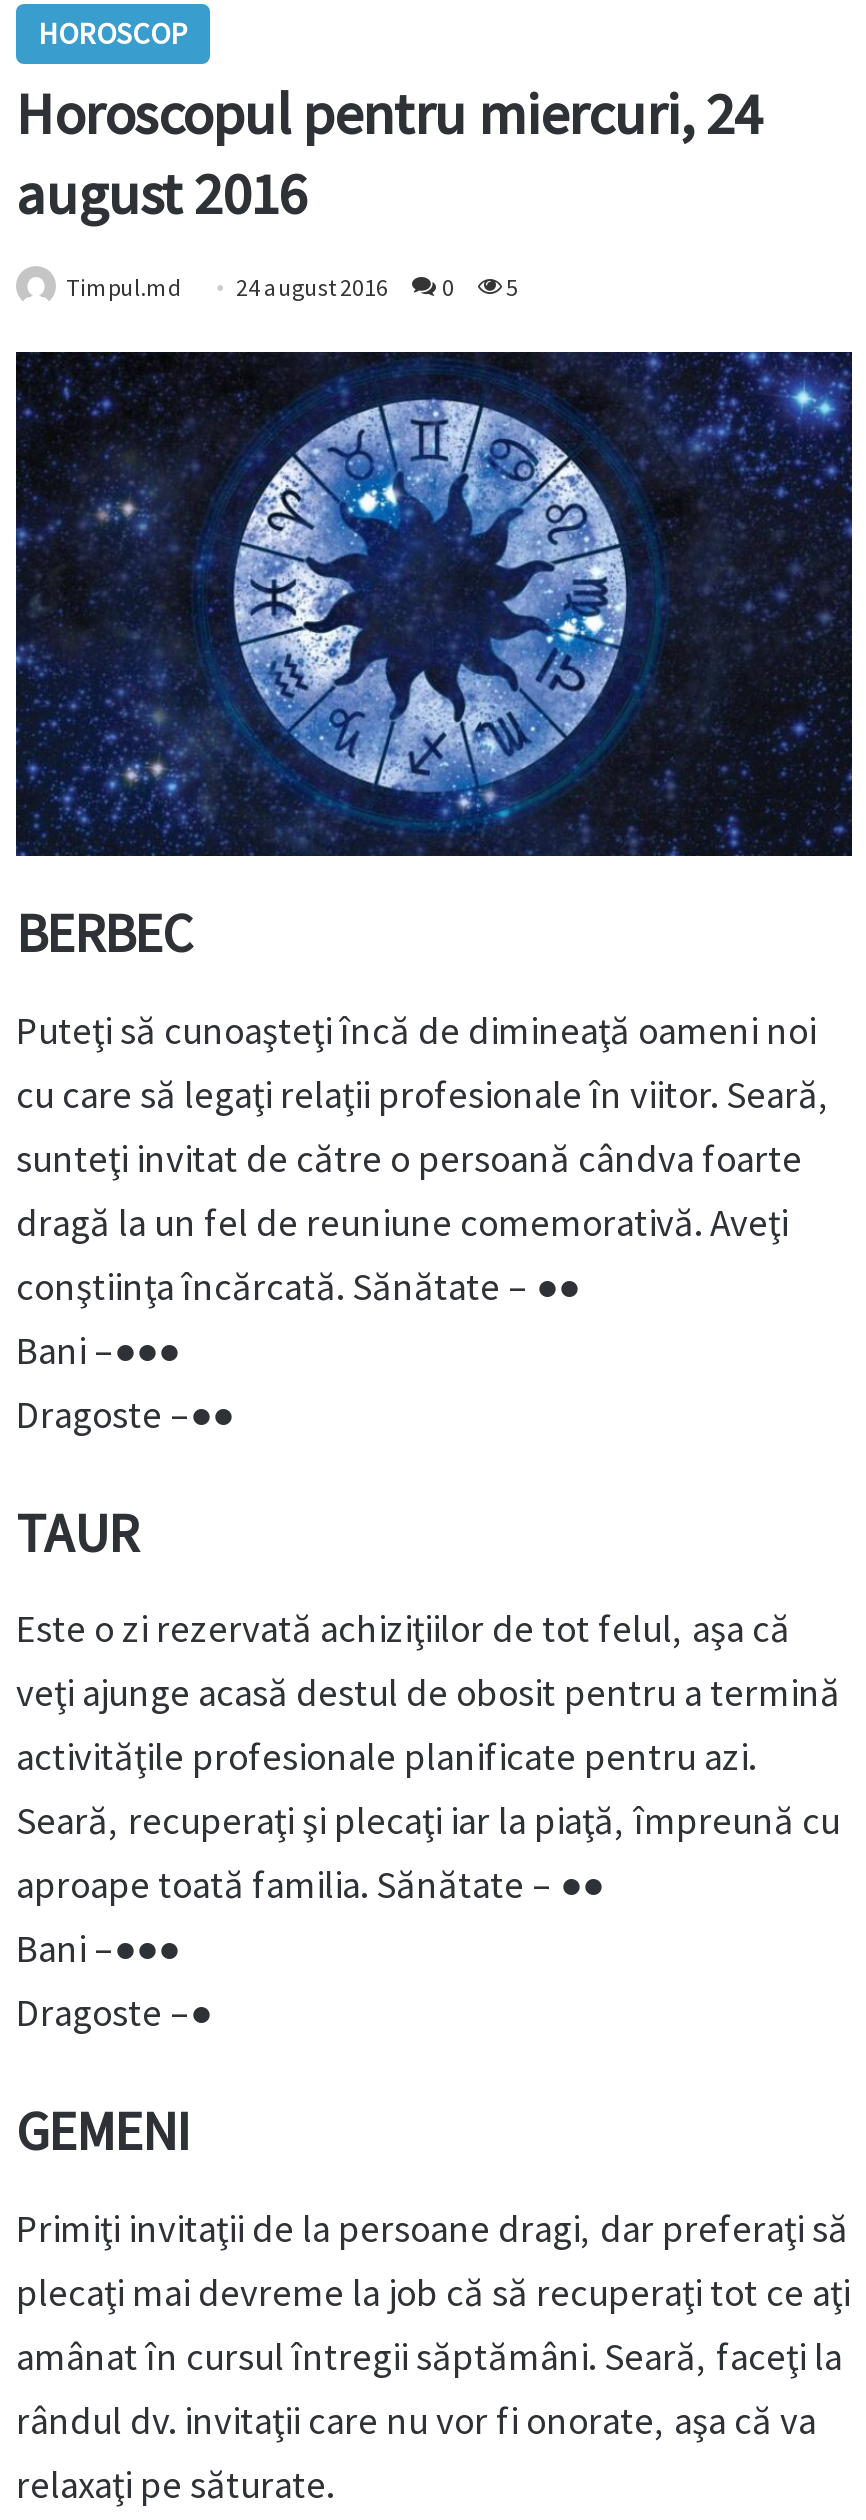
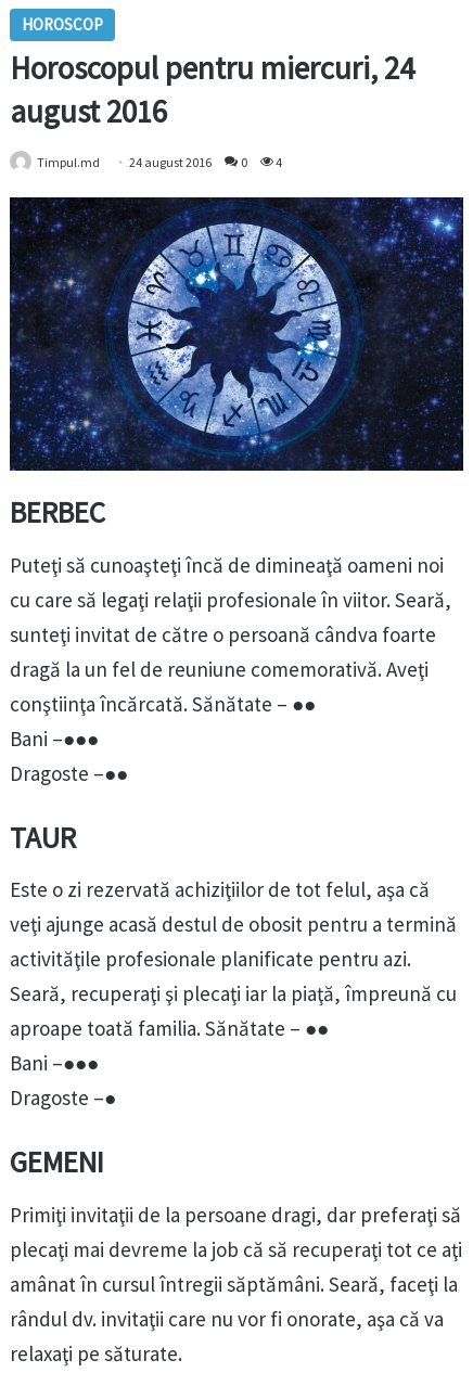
[66,273,518,303] Timpul.md 24 august 2016 0 5 -> [37,154,282,171] Timpul.md 24 august 2016 0 4

